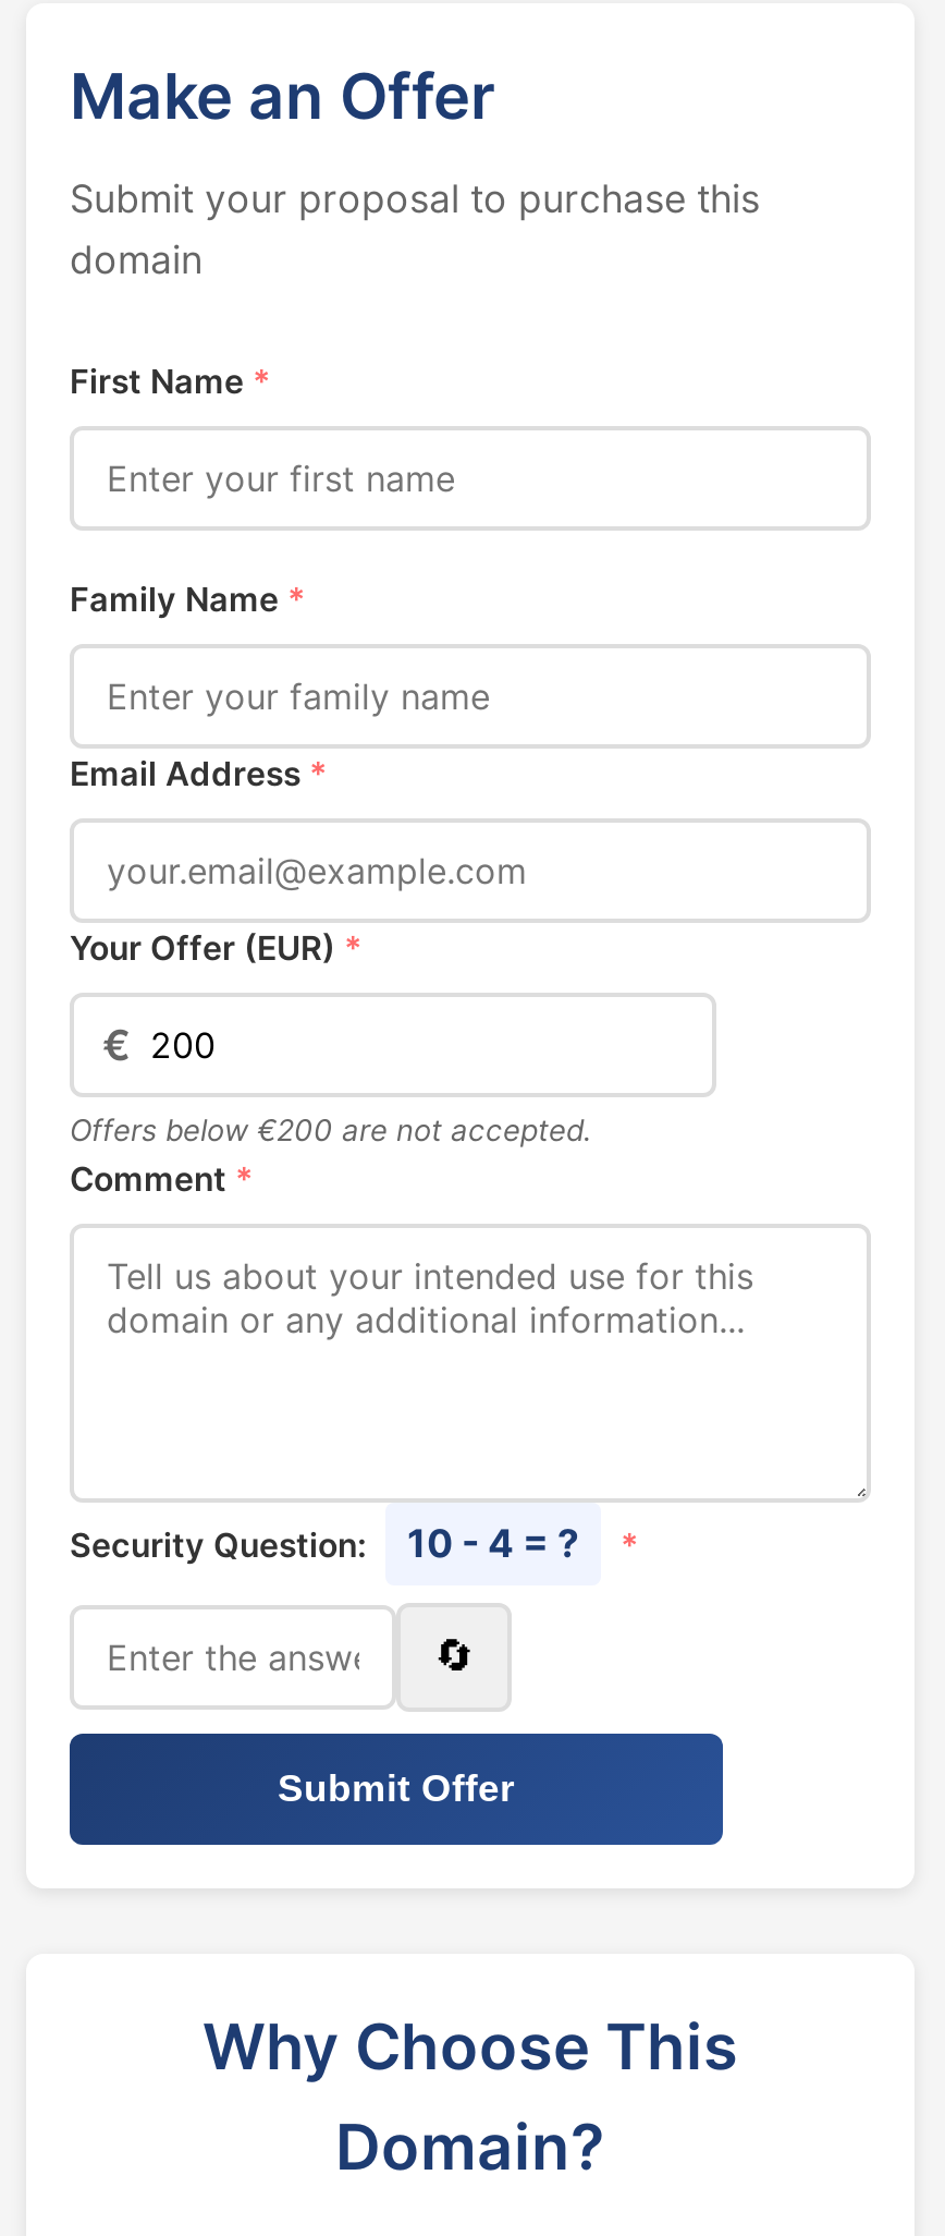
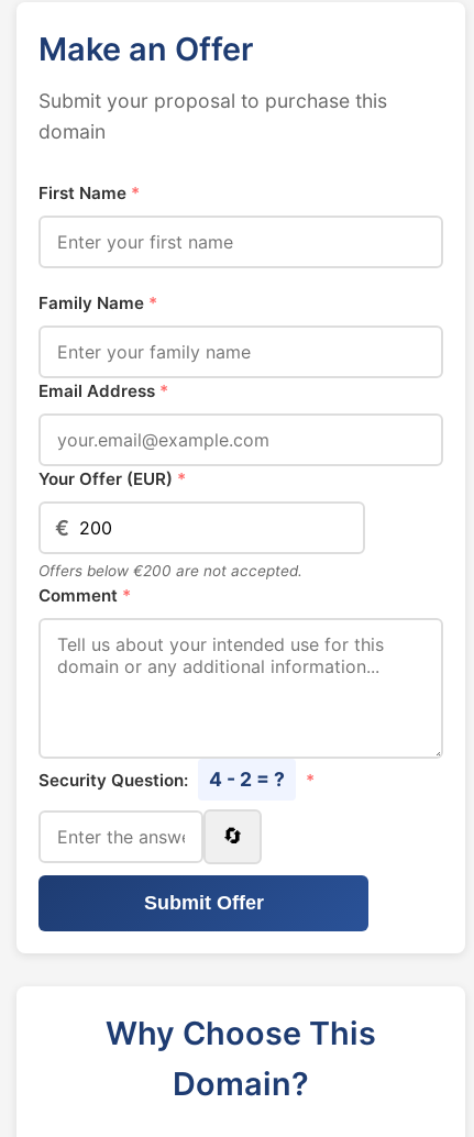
[407,1520,579,1566] 10 - 4 = ? -> [209,768,285,791] 4 - 2 = ?

